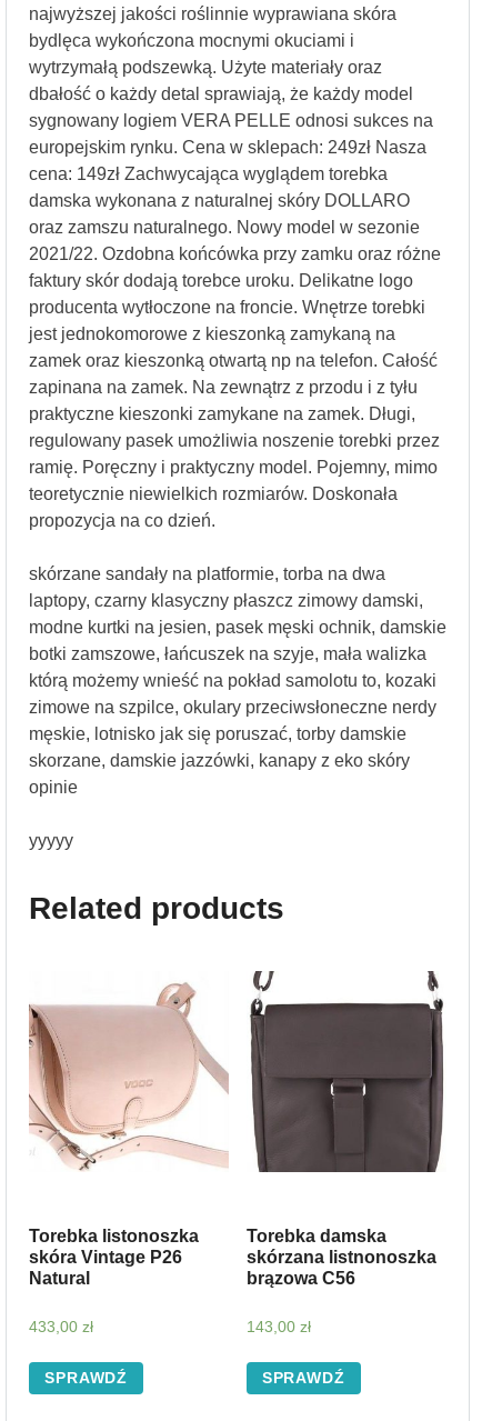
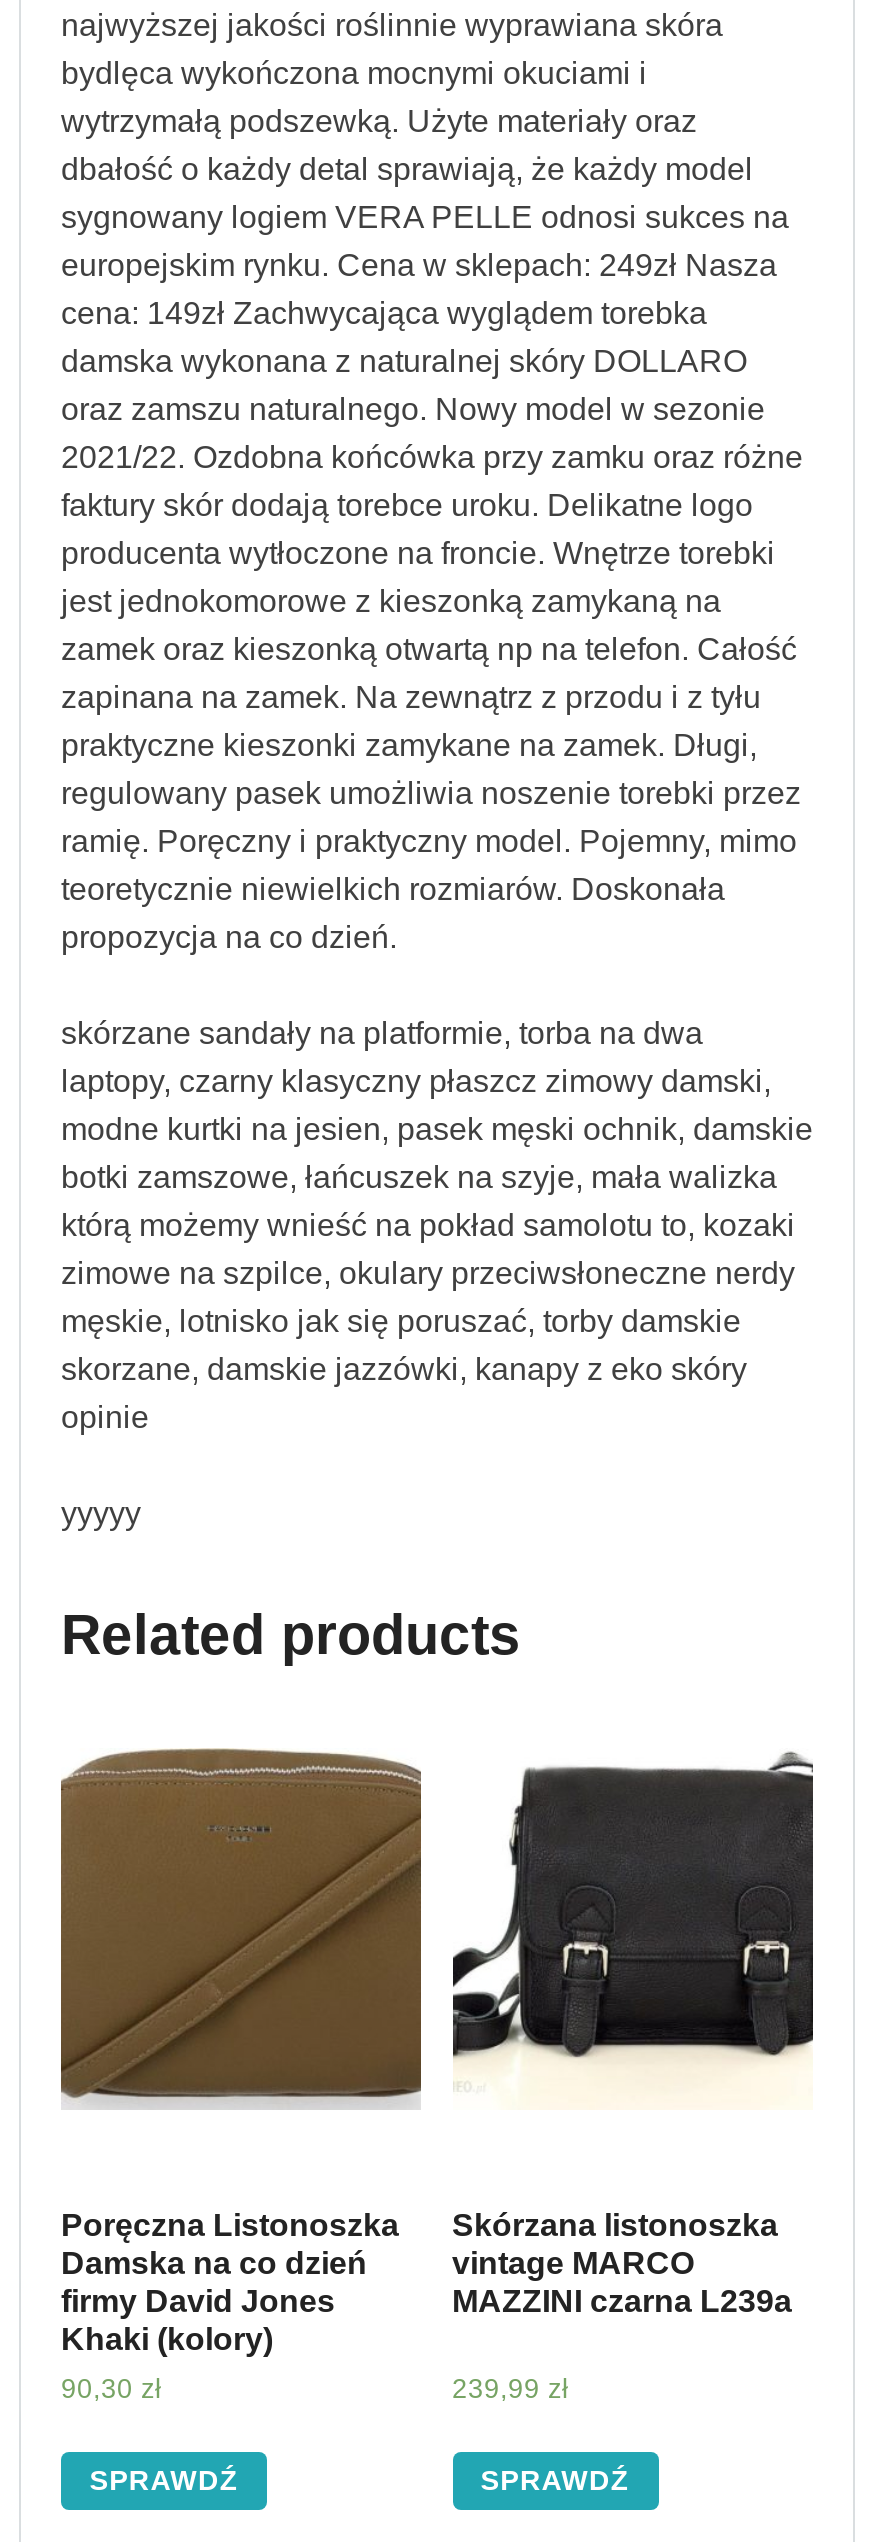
[29,971,229,1171] [image] -> [59,1746,423,2110] [image]
[247,970,446,1173] [image] -> [451,1748,815,2110] [image]
[29,1227,199,1288] Torebka listonoszka | skóra Vintage P26 | Natural -> [61,2209,399,2357] Poręczna Listonoszka | Damska na co dzień | firmy David Jones | Khaki (kolory)
[246,1227,436,1288] Torebka damska | skórzana listnonoszka | brązowa C56 -> [452,2209,792,2319] Skórzana listonoszka | vintage MARCO | MAZZINI czarna L239a
[29,1319,93,1336] 433,00 zł -> [61,2375,161,2405] 90,30 zł
[246,1319,310,1336] 143,00 zł -> [452,2375,568,2405] 239,99 zł

